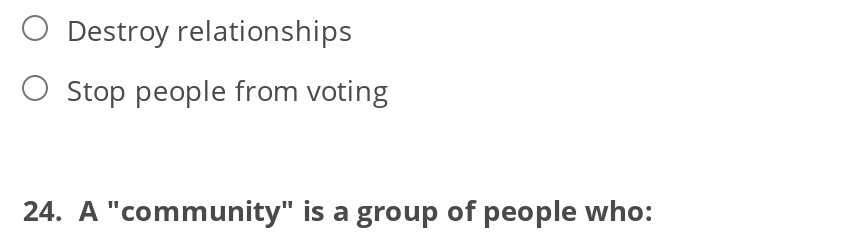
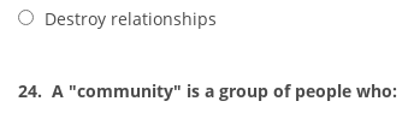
[67,71,389,109] Stop people from voting -> none

